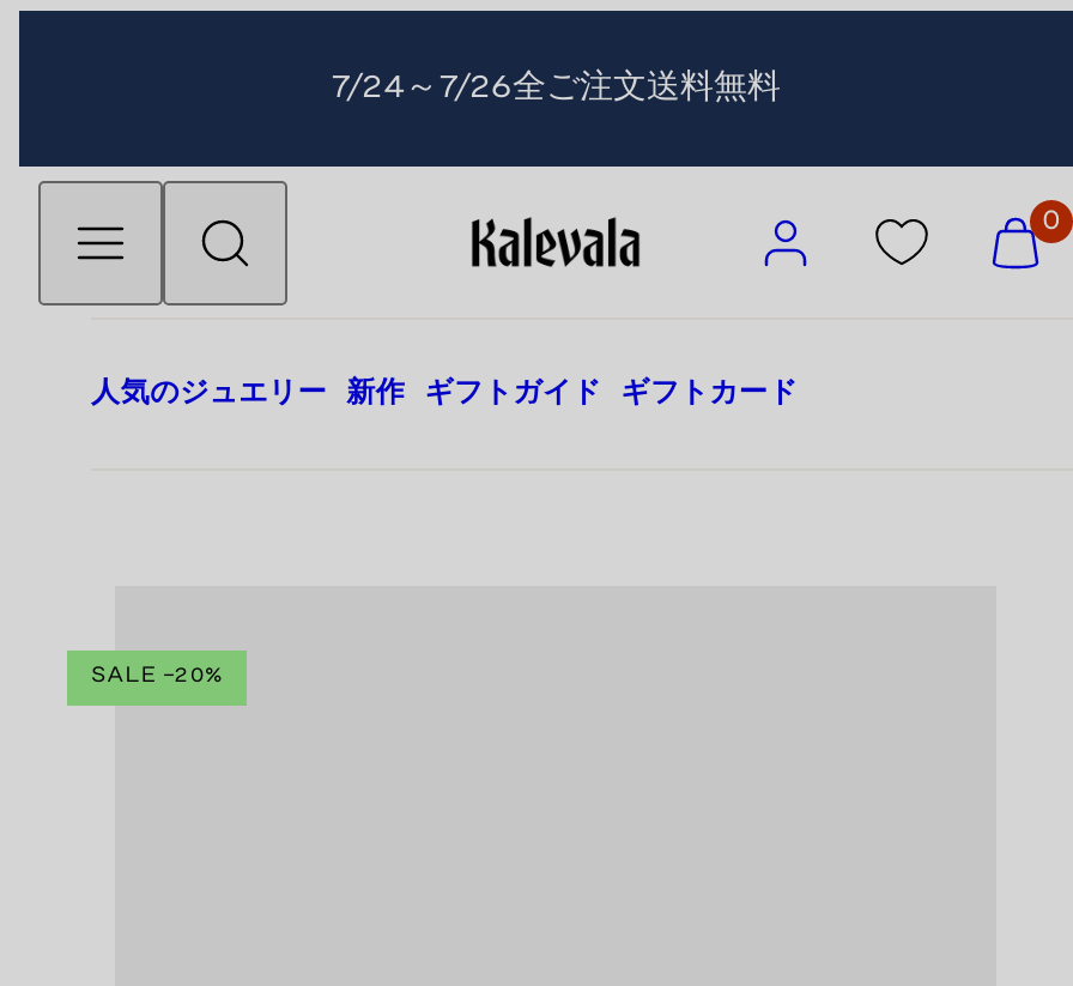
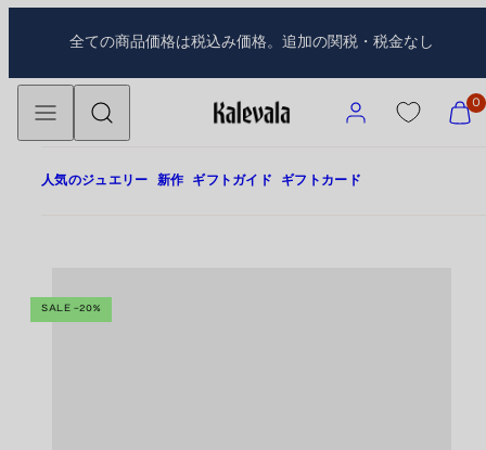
[331,73,781,104] 7/24～7/26全ご注文送料無料 -> [69,36,434,50] 全ての商品価格は税込み価格。追加の関税・税金なし

